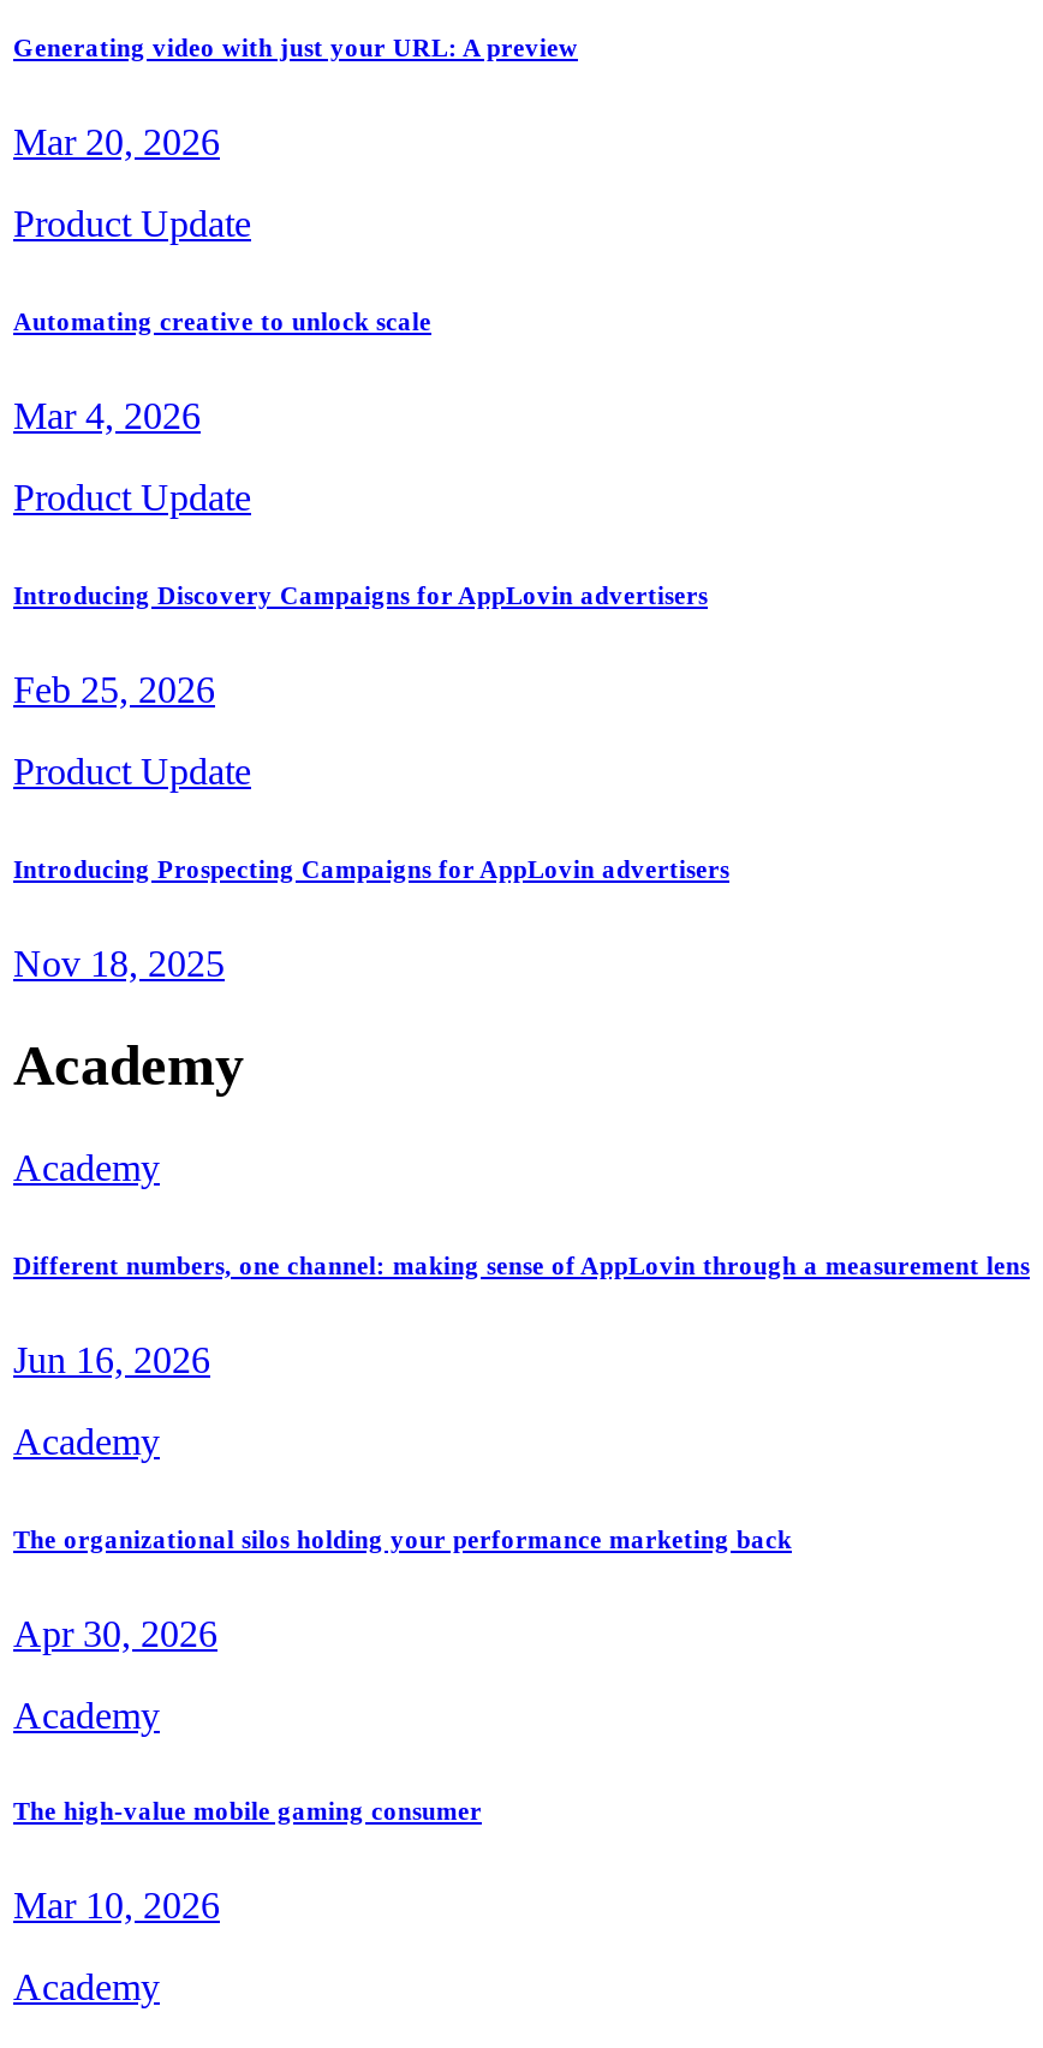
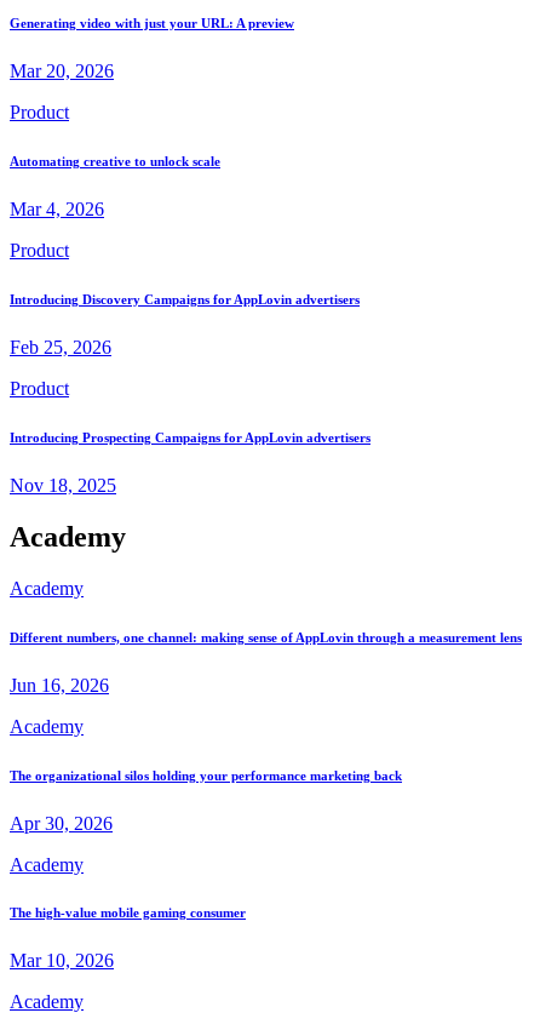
[13,203,251,244] Product Update -> [10,102,69,122] Product
[13,477,251,517] Product Update -> [10,240,69,260] Product
[13,750,251,791] Product Update -> [10,378,69,399] Product

